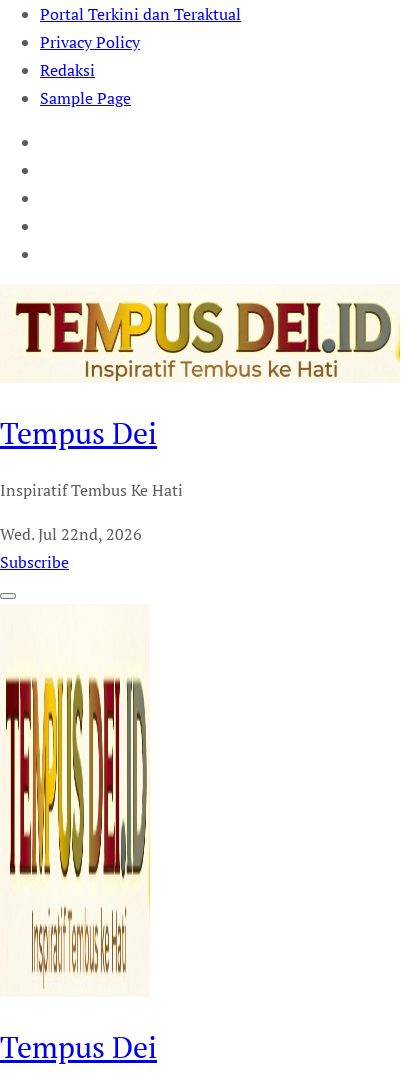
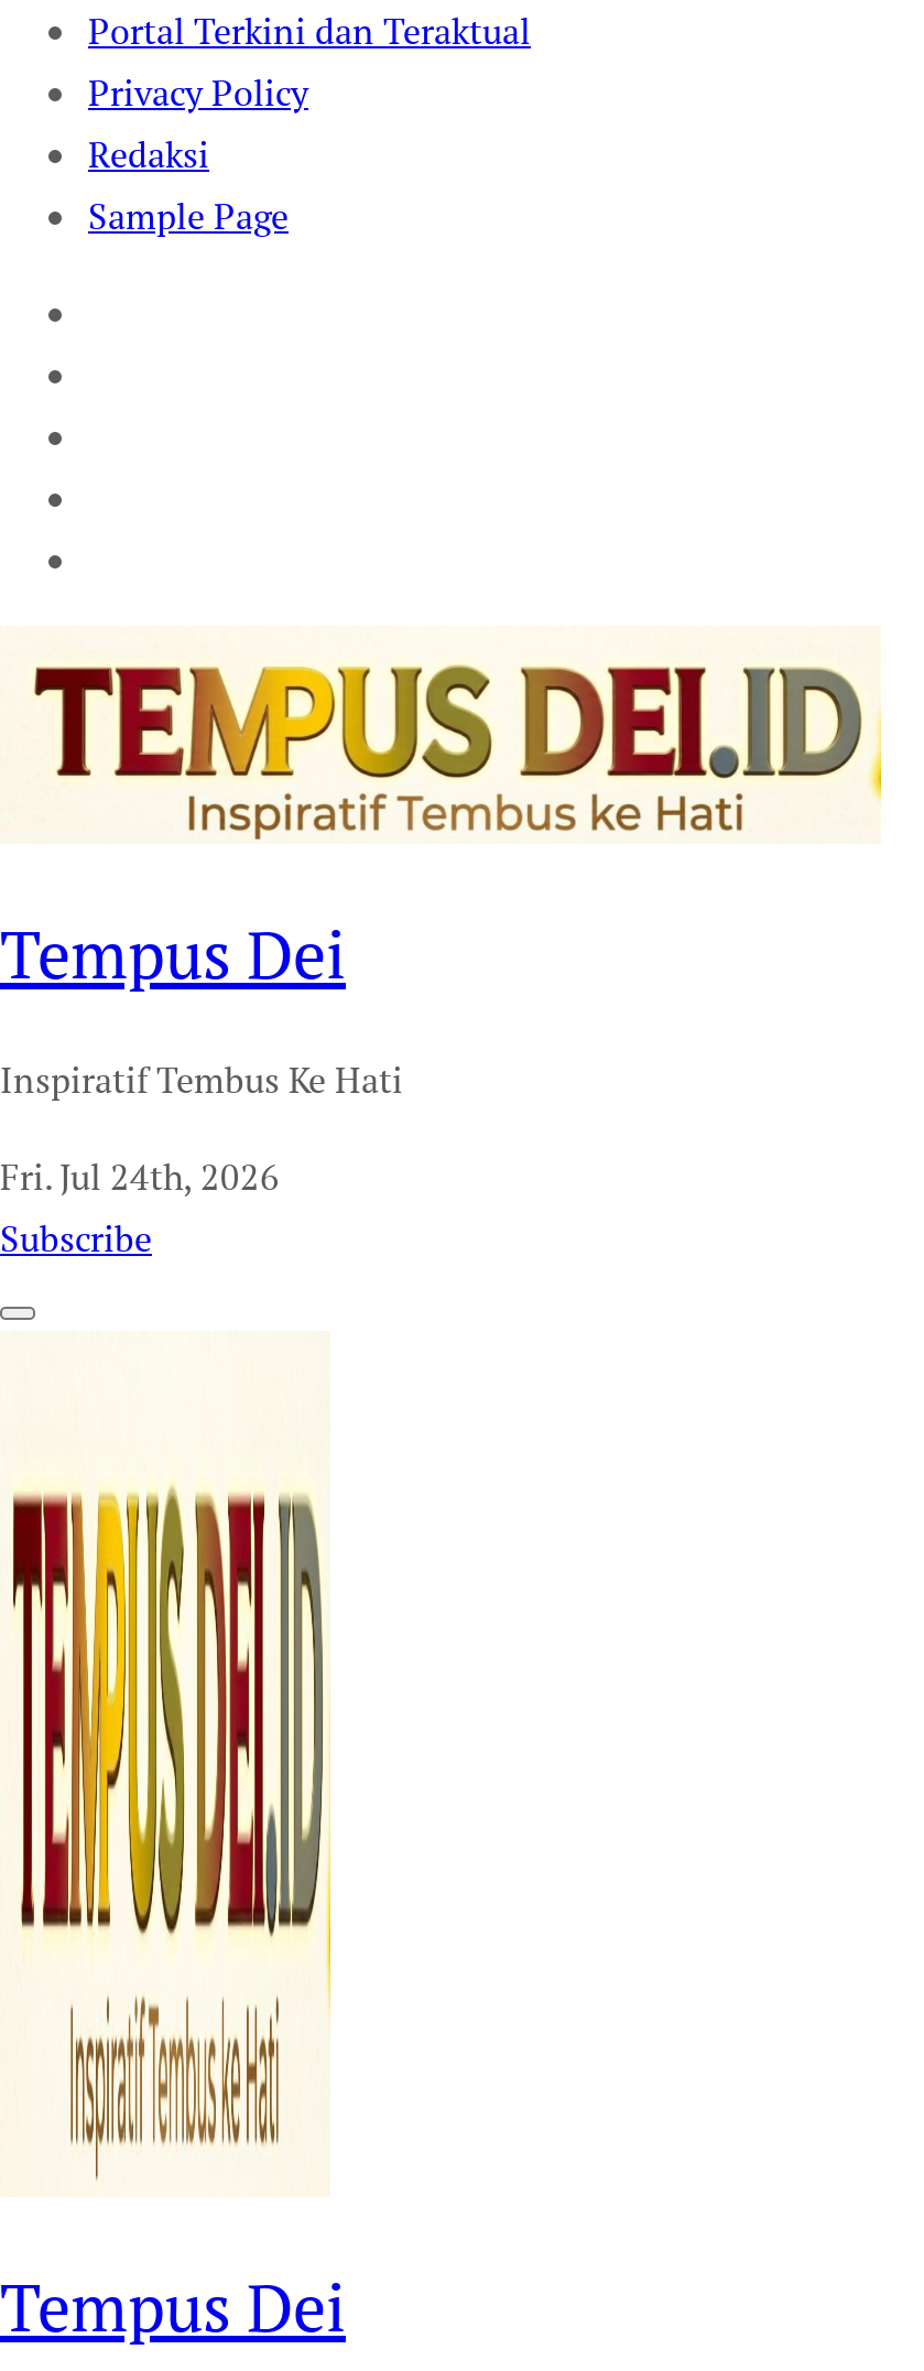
[0,523,142,545] Wed. Jul 22nd, 2026 -> [0,1152,280,1200] Fri. Jul 24th, 2026

